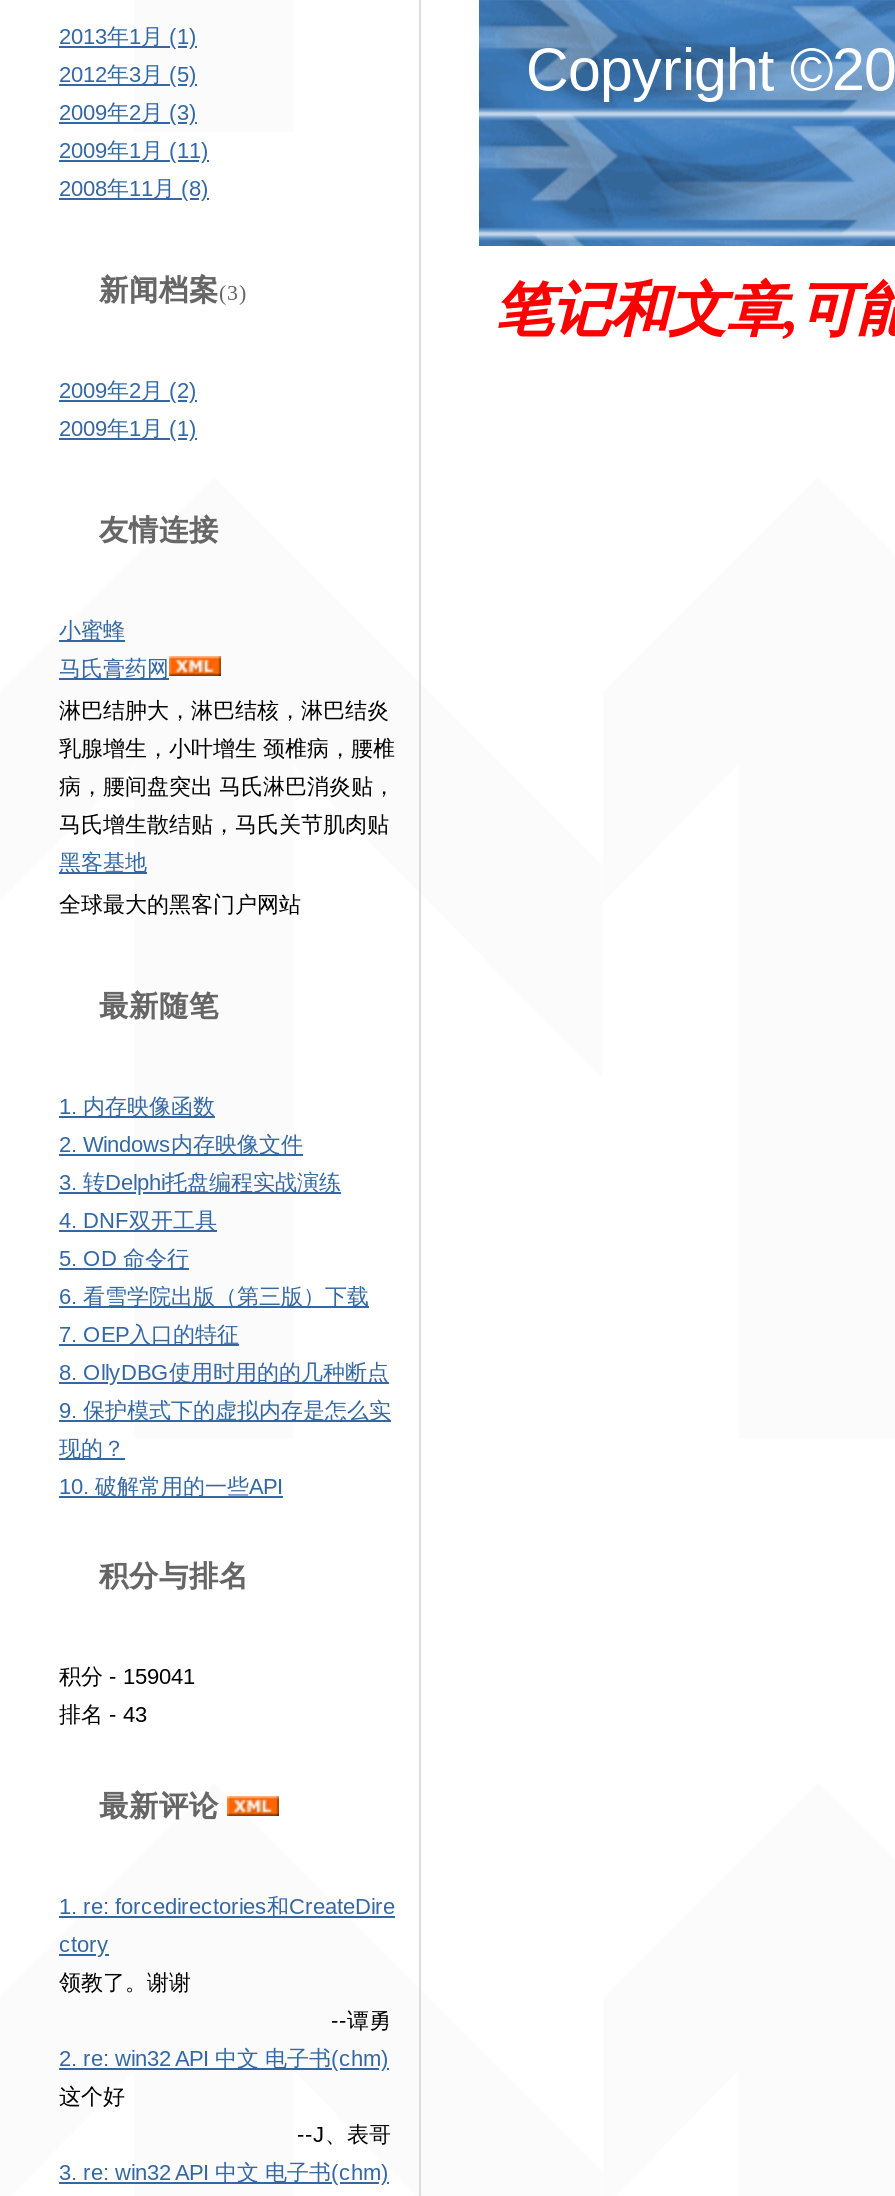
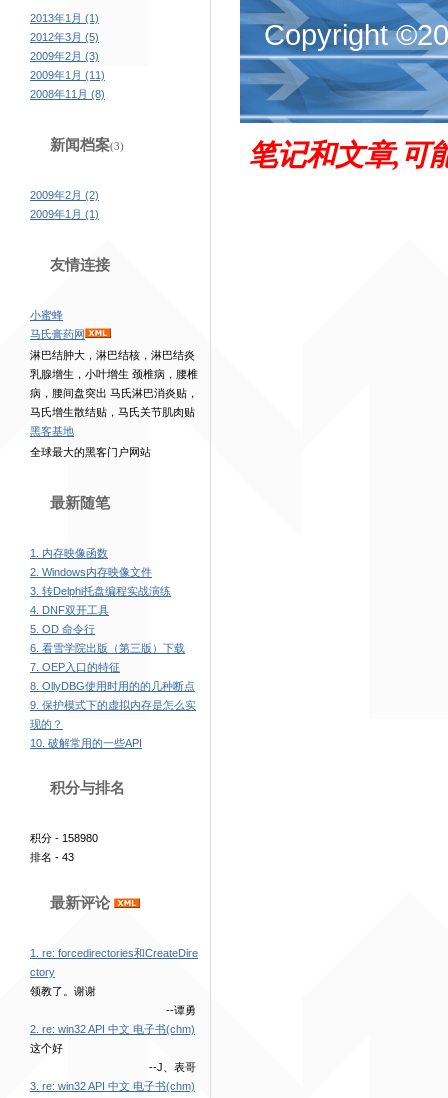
[59,1665,195,1689] 积分 - 159041 -> [30,832,98,844] 积分 - 158980

